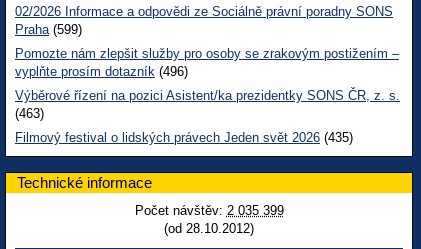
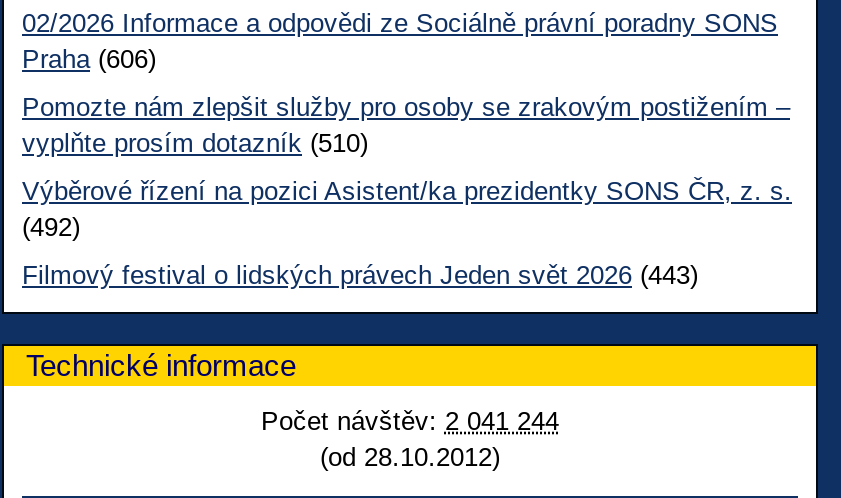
[15,22,82,37] Praha (599) -> [22,45,156,75] Praha (606)
[15,64,188,79] vyplňte prosím dotazník (496) -> [22,129,368,159] vyplňte prosím dotazník (510)
[15,106,44,121] (463) -> [22,213,80,243] (492)
[15,130,353,145] Filmový festival o lidských právech Jeden svět 2026 (435) -> [22,261,698,291] Filmový festival o lidských právech Jeden svět 2026 (443)
[134,203,283,218] Počet návštěv: 2 035 399 -> [261,407,559,437] Počet návštěv: 2 041 244

